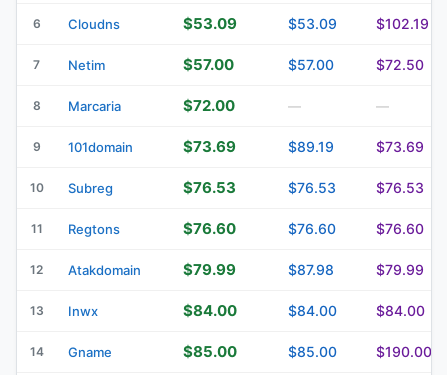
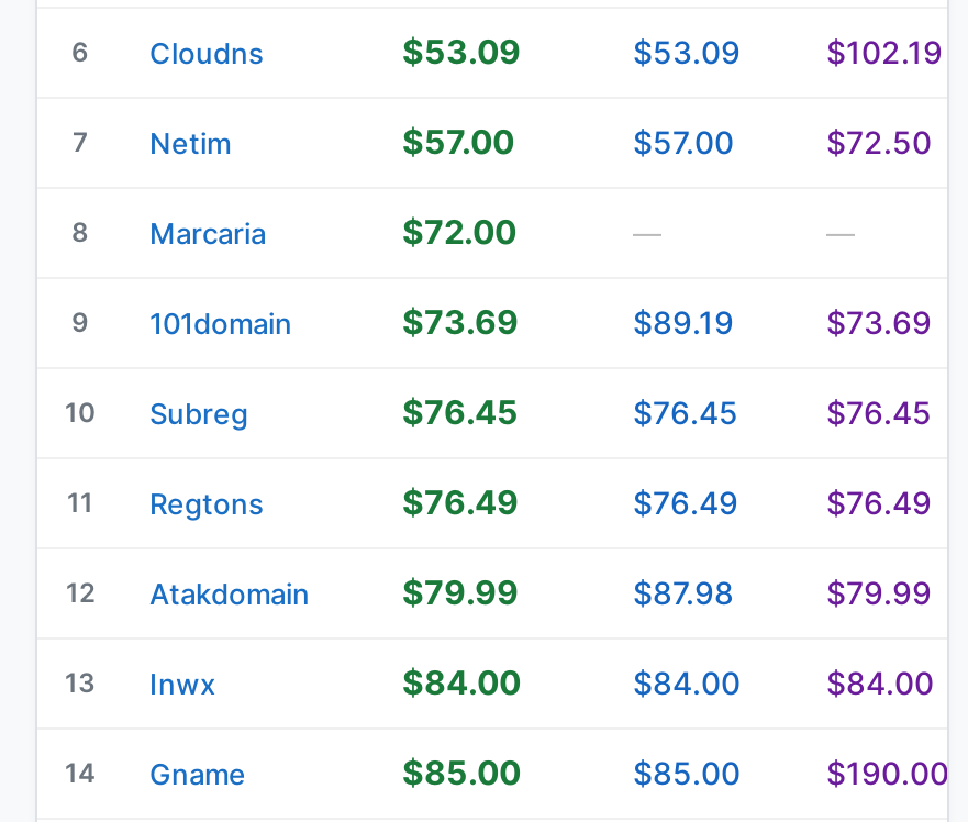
[183,177,236,196] $76.53 -> [402,390,519,432] $76.45
[288,178,336,195] $76.53 -> [633,392,738,430] $76.45
[376,178,424,195] $76.53 -> [826,392,932,430] $76.45
[183,218,236,237] $76.60 -> [402,480,519,522] $76.49
[288,219,336,236] $76.60 -> [633,482,738,520] $76.49
[376,219,424,236] $76.60 -> [826,482,932,520] $76.49

